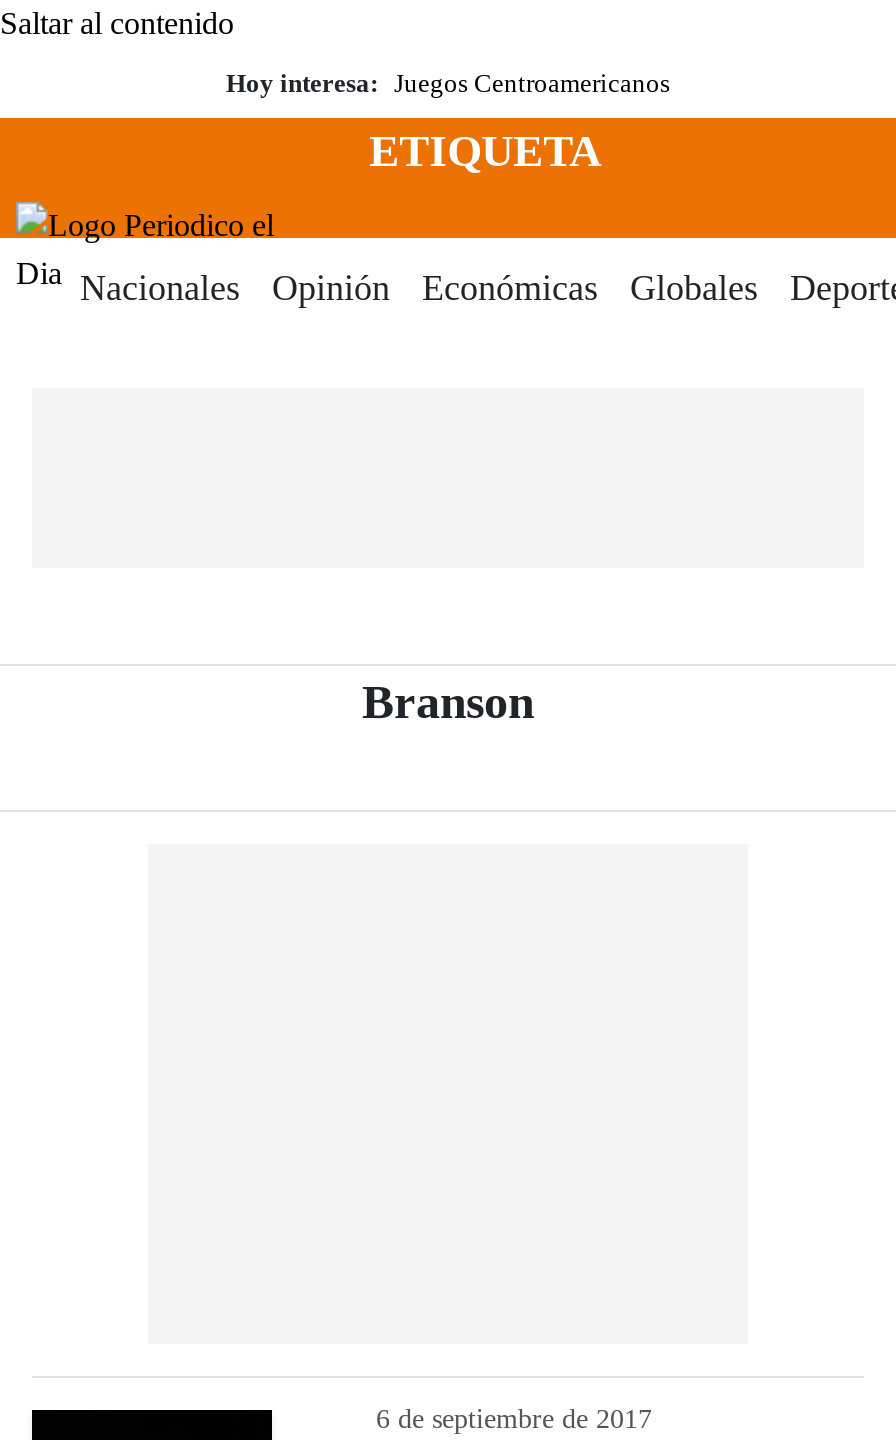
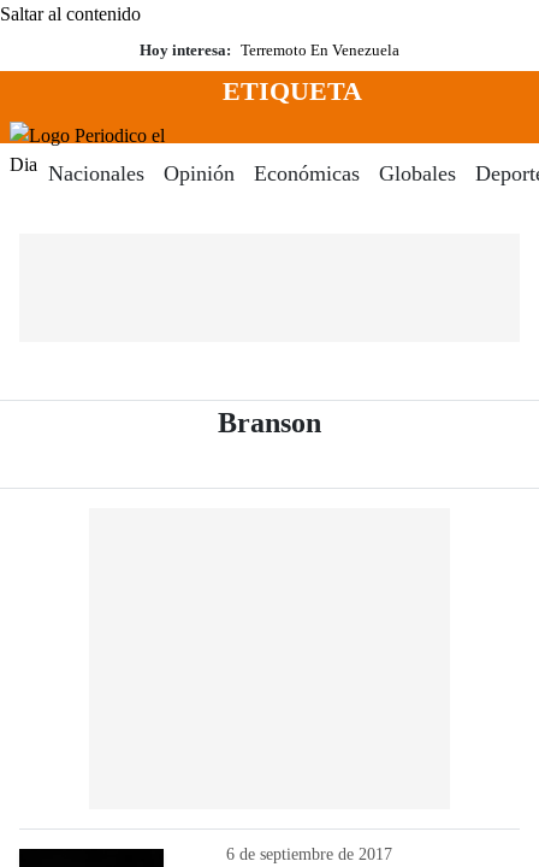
[226,68,670,98] Hoy interesa: Juegos Centroamericanos -> [140,41,399,59] Hoy interesa: Terremoto En Venezuela

